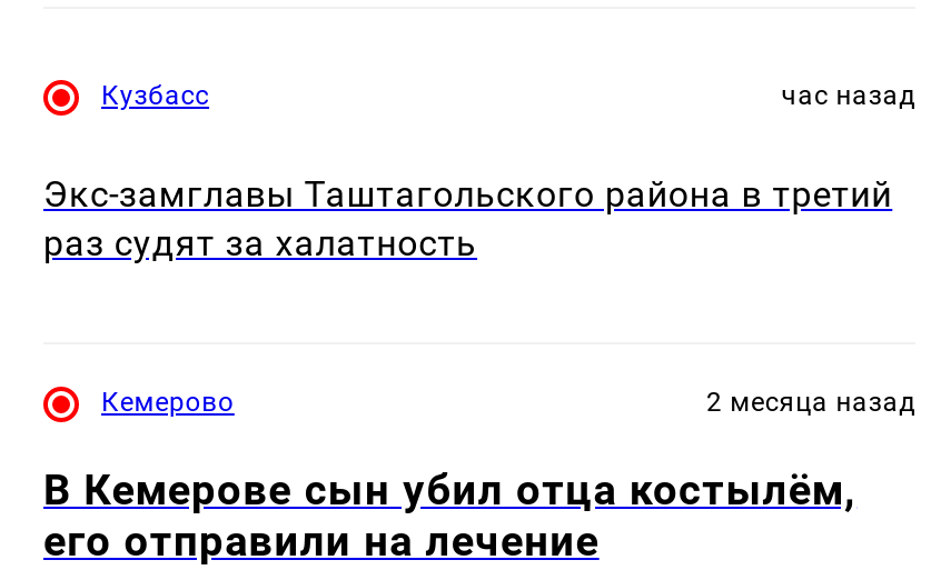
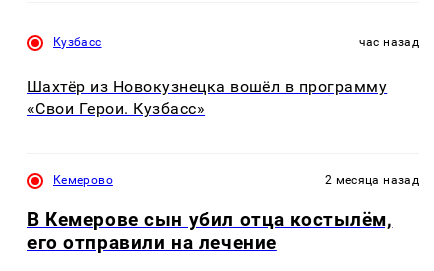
[43,173,892,264] Экс-замглавы Таштагольского района в третий | раз судят за халатность -> [27,77,387,118] Шахтёр из Новокузнецка вошёл в программу | «Свои Герои. Кузбасс»

